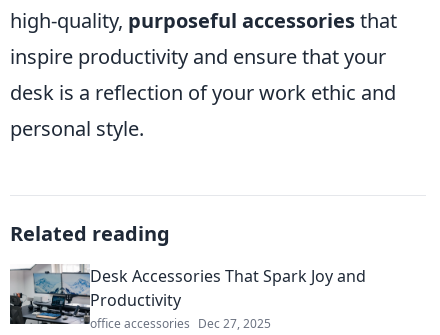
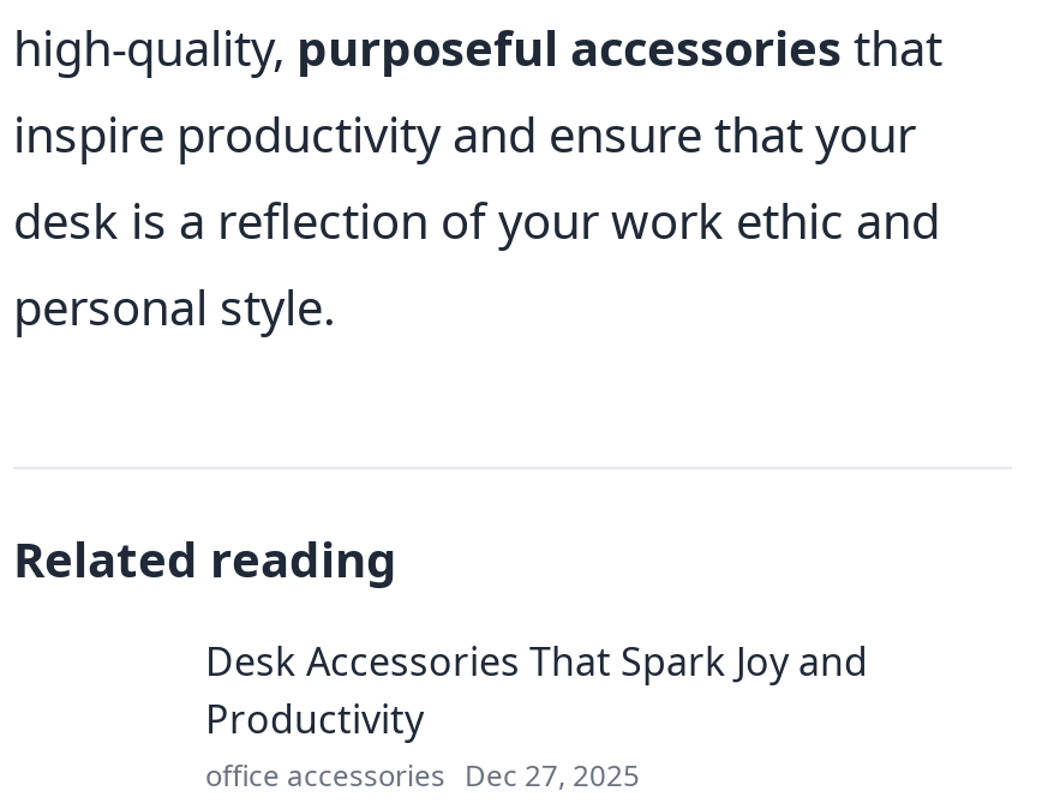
[9,263,87,325] [image] -> none

